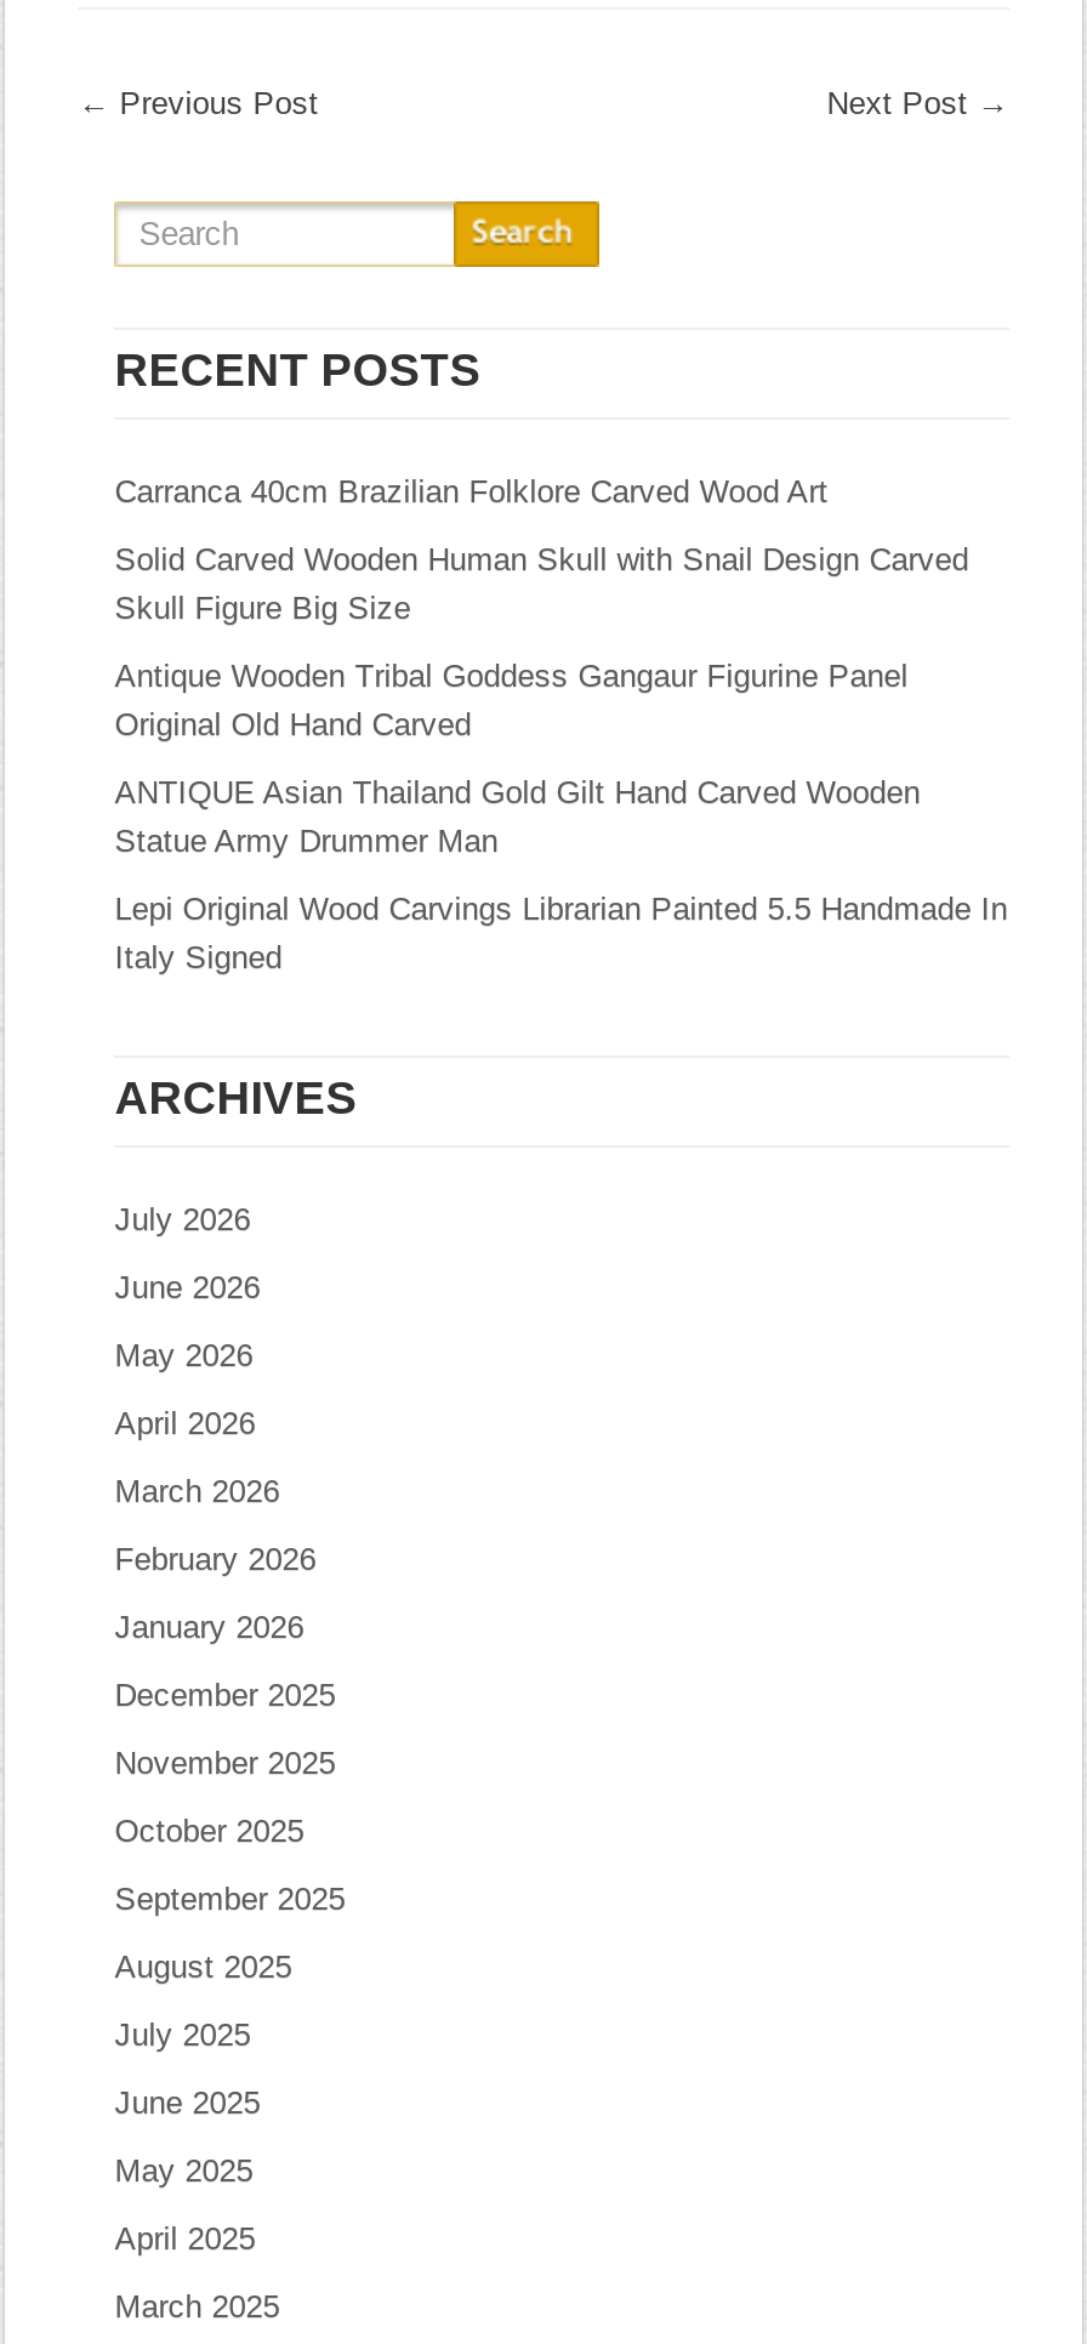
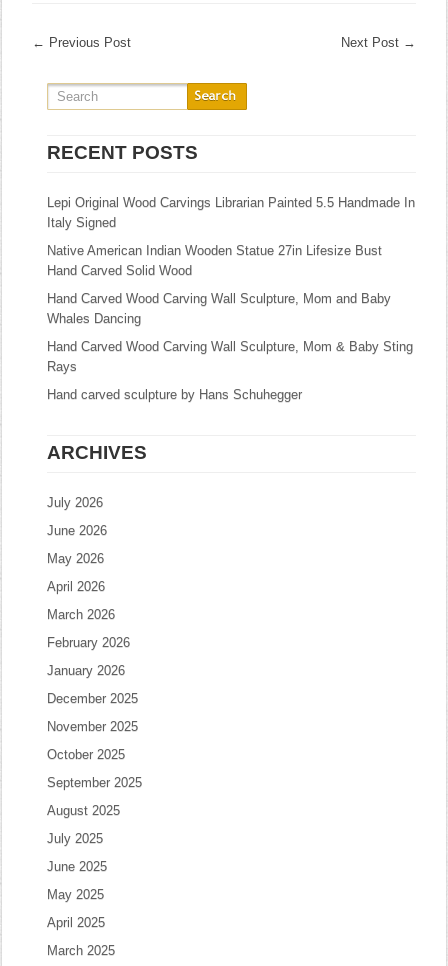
[115,473,969,859] Carranca 40cm Brazilian Folklore Carved Wood Art | Solid Carved Wooden Human Skull with Snail Design Carved | Skull Figure Big Size | Antique Wooden Tribal Goddess Gangaur Figurine Panel | Original Old Hand Carved | ANTIQUE Asian Thailand Gold Gilt Hand Carved Wooden | Statue Army Drummer Man -> none
moved [115,891,1007,975] -> [47,195,415,230]: Lepi Original Wood Carvings Librarian Painted 5.5 Handmade In | Italy Signed
none -> [47,243,413,402] Native American Indian Wooden Statue 27in Lifesize Bust | Hand Carved Solid Wood | Hand Carved Wood Carving Wall Sculpture, Mom and Baby | Whales Dancing | Hand Carved Wood Carving Wall Sculpture, Mom & Baby Sting | Rays | Hand carved sculpture by Hans Schuhegger

